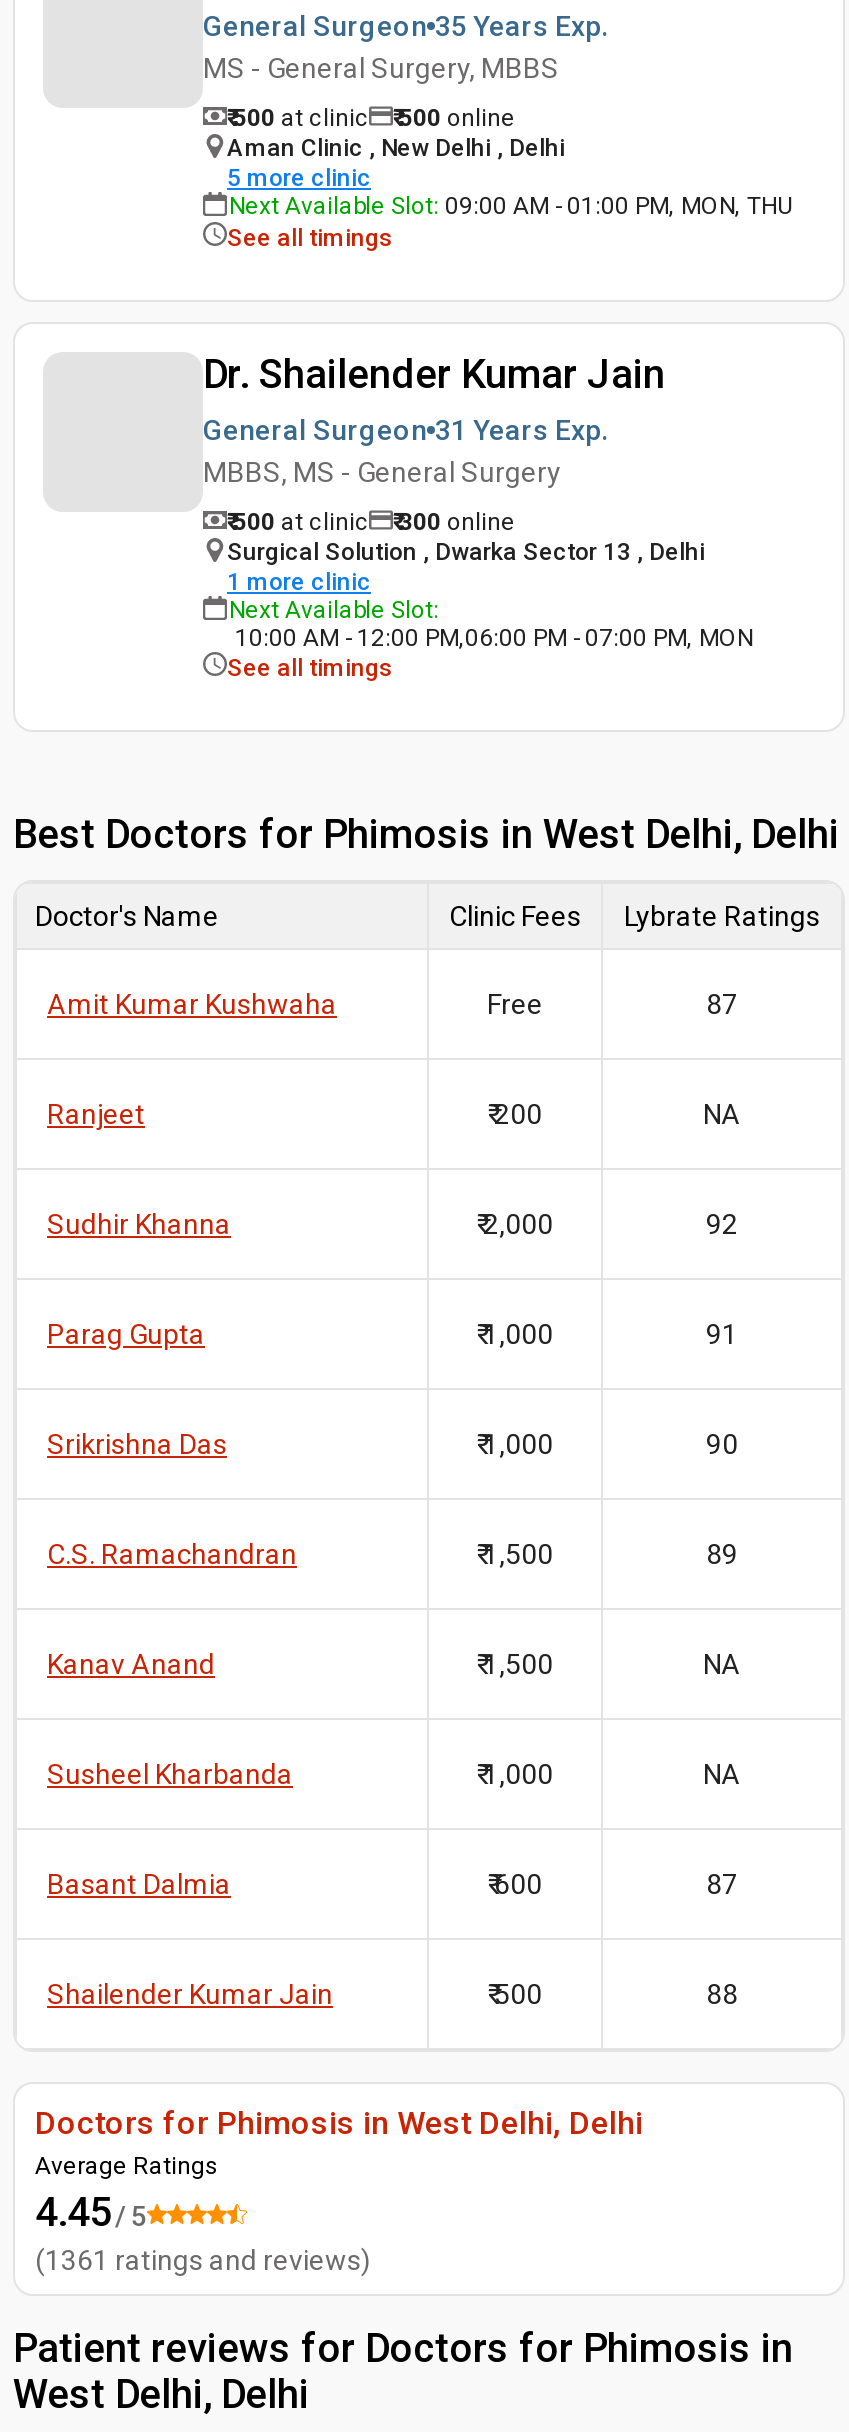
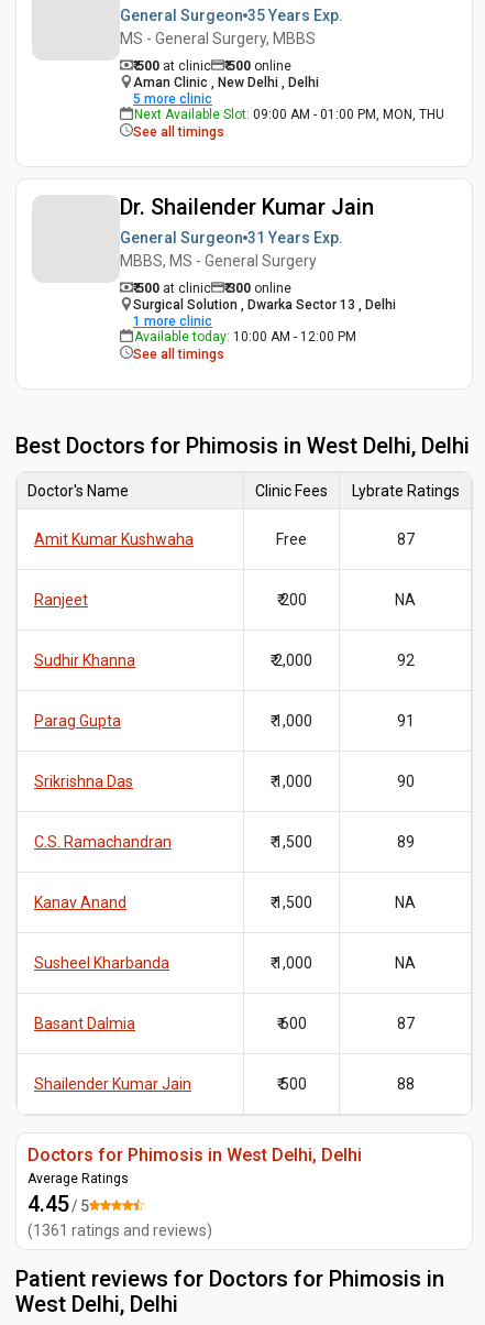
[229,596,753,652] Next Available Slot: | 10:00 AM - 12:00 PM,06:00 PM - 07:00 PM, MON -> [134,329,356,344] Available today: 10:00 AM - 12:00 PM

